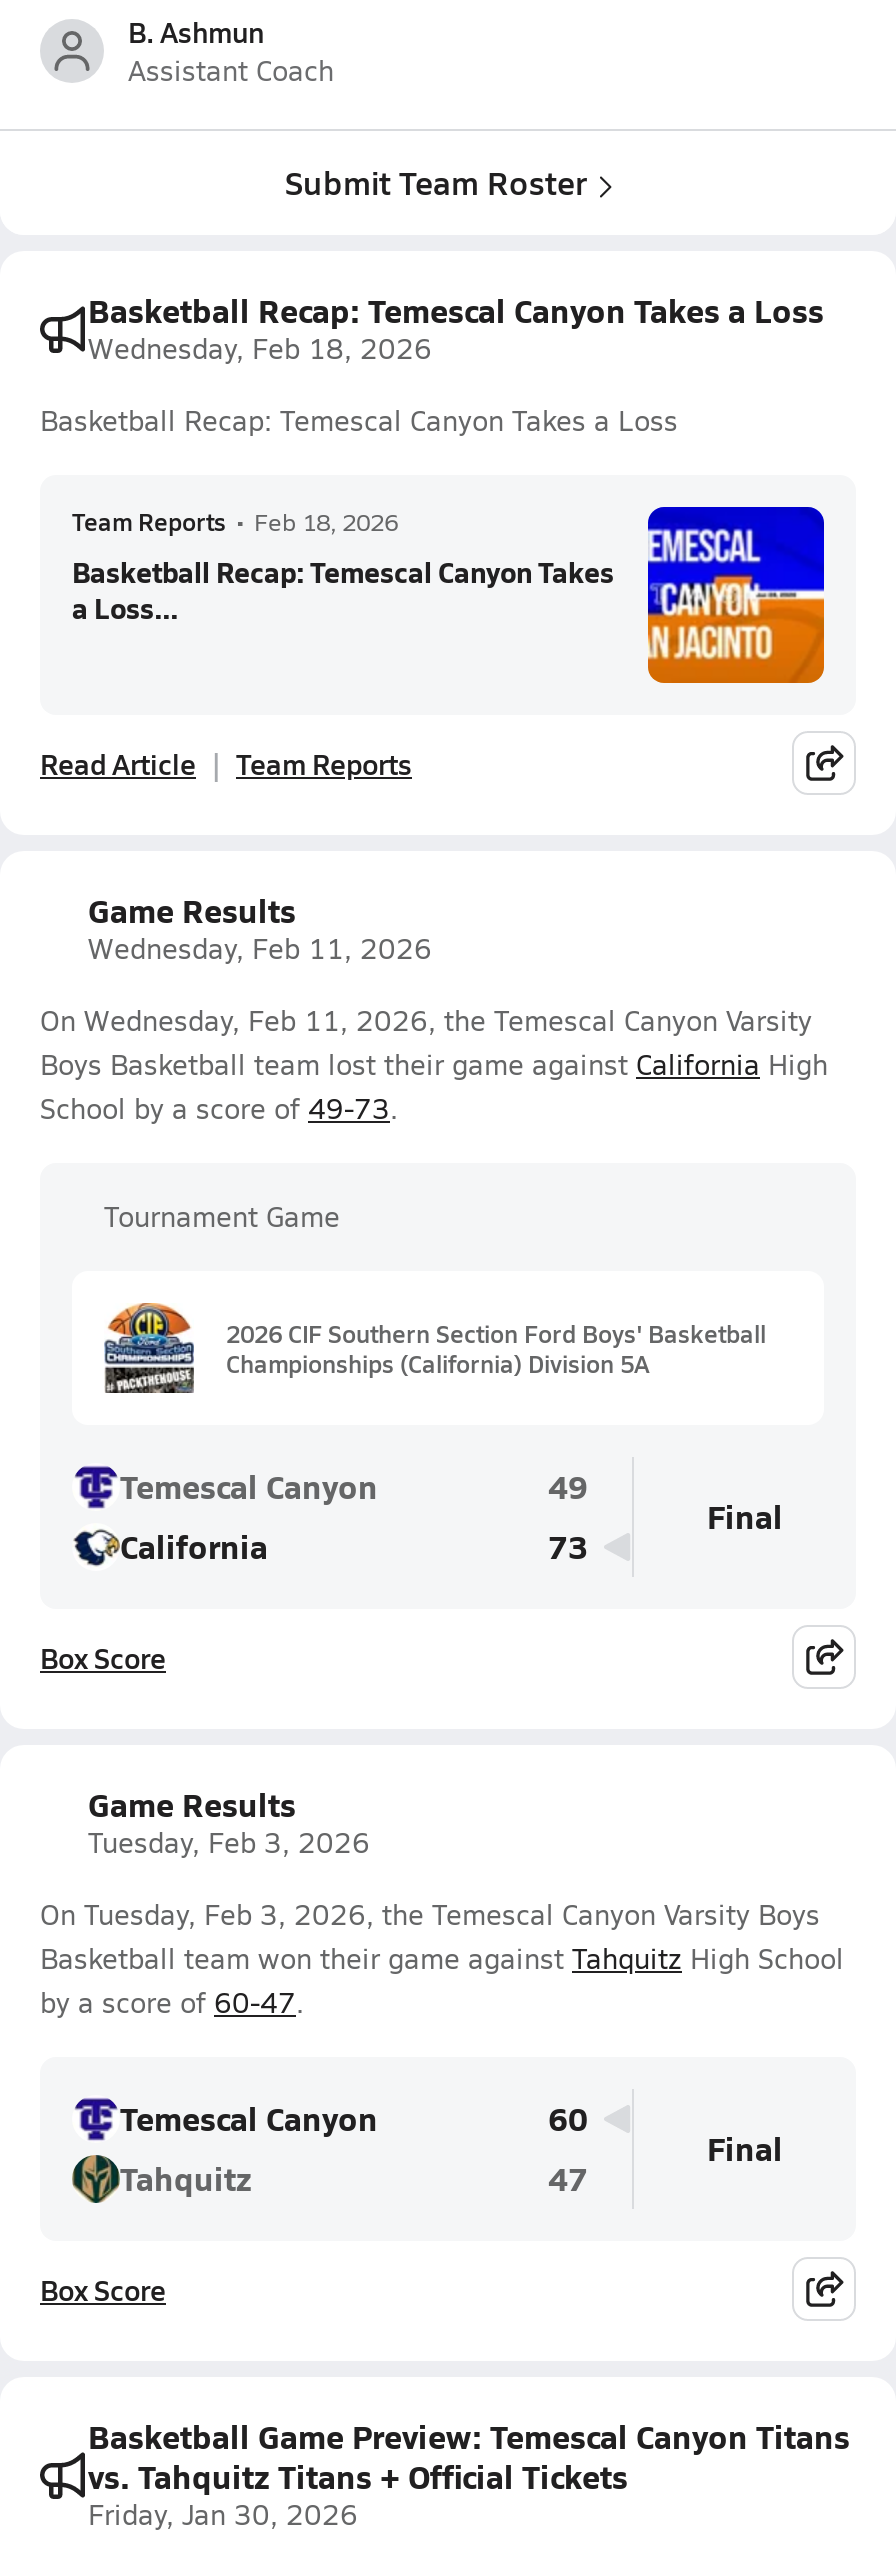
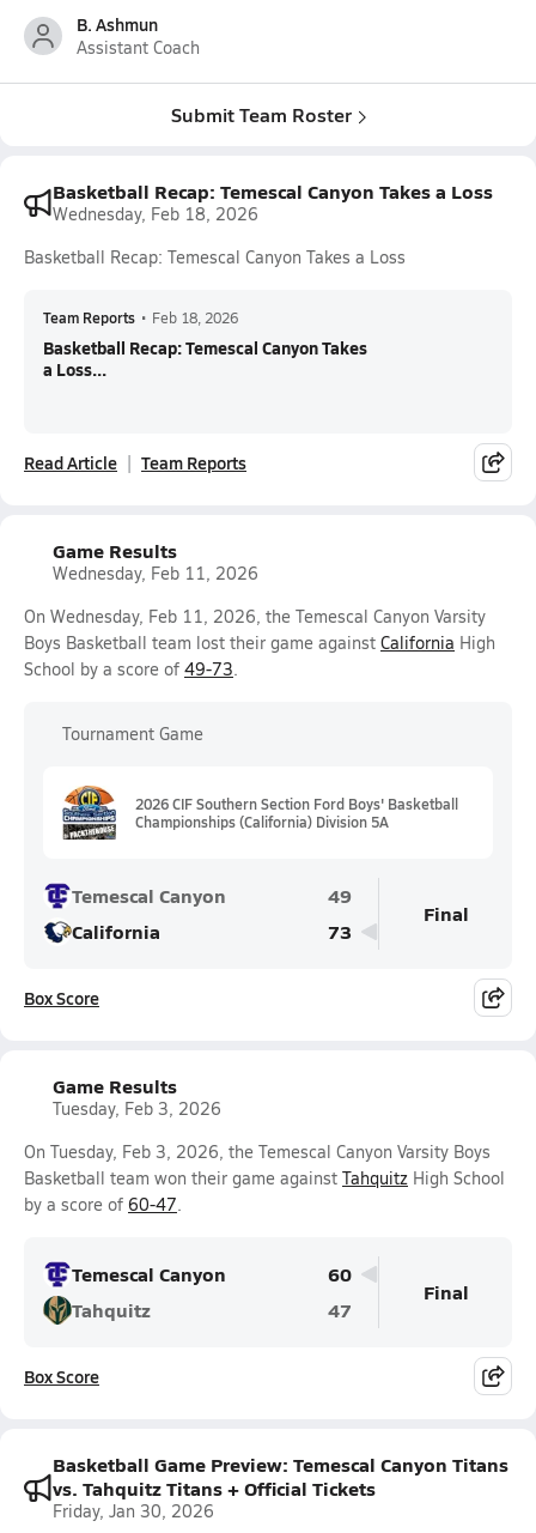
[646,505,826,685] [image] -> none

